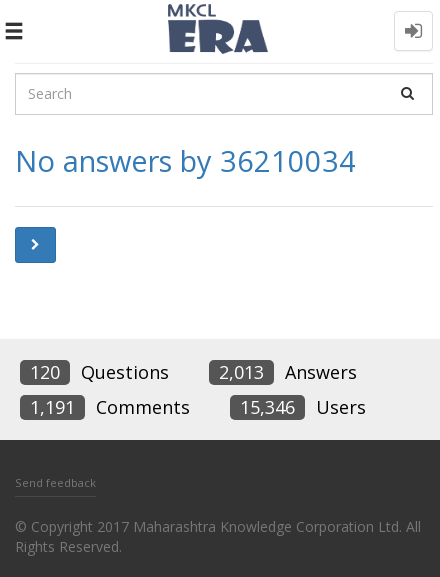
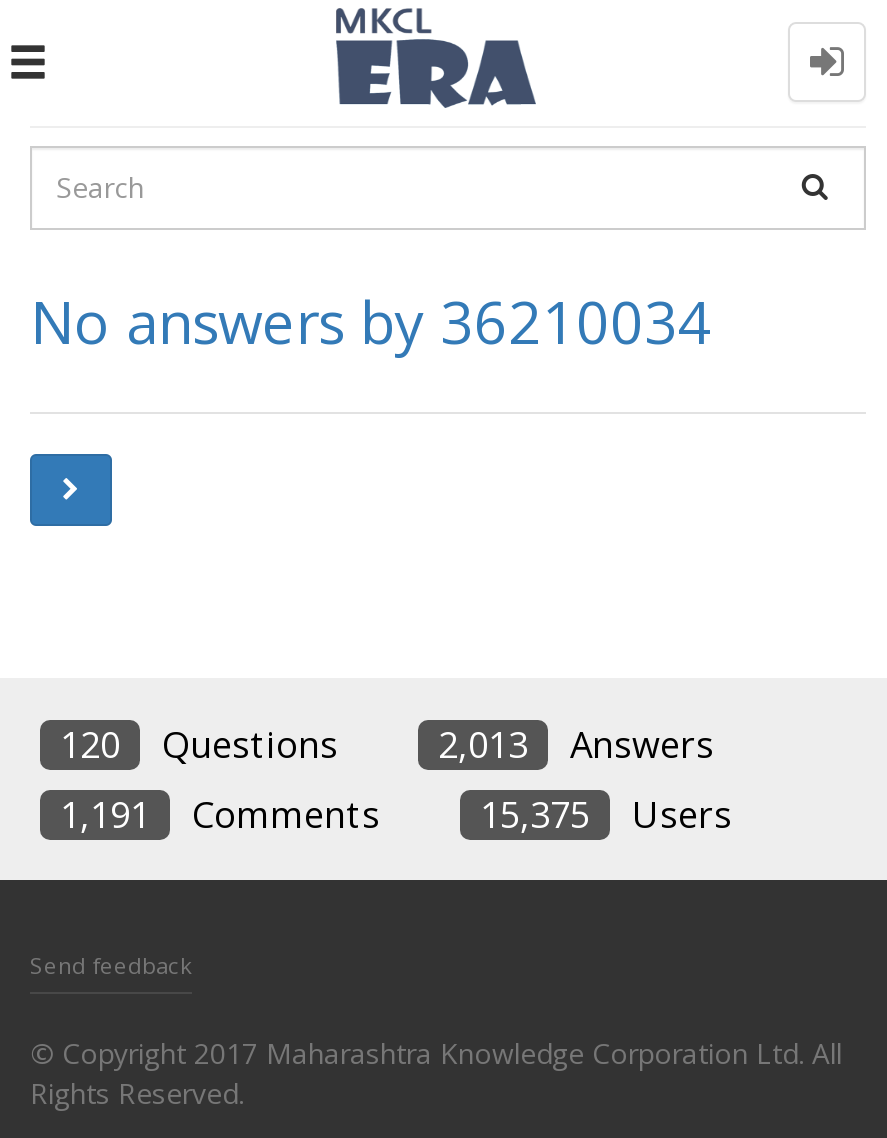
[240,395,366,419] 15,346 Users -> [480,790,732,838] 15,375 Users

